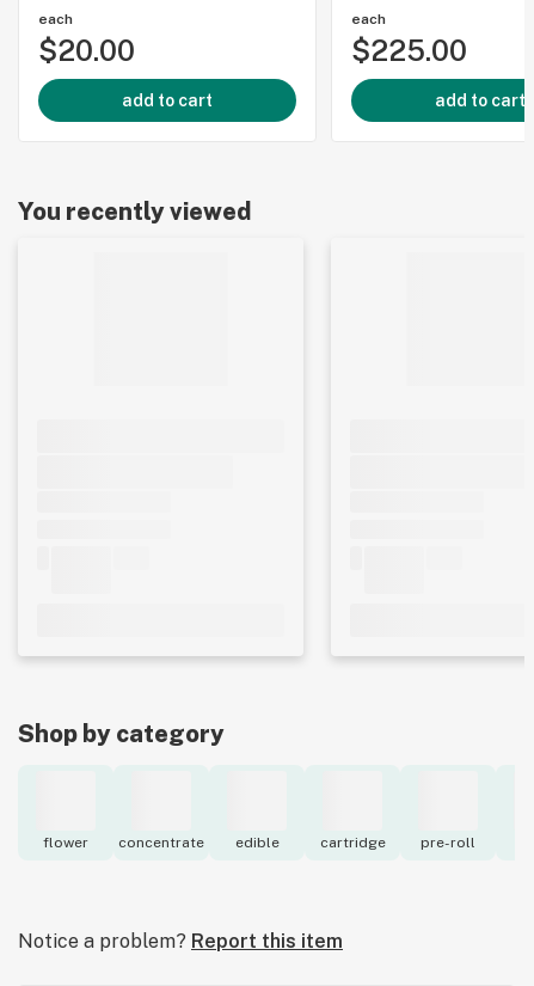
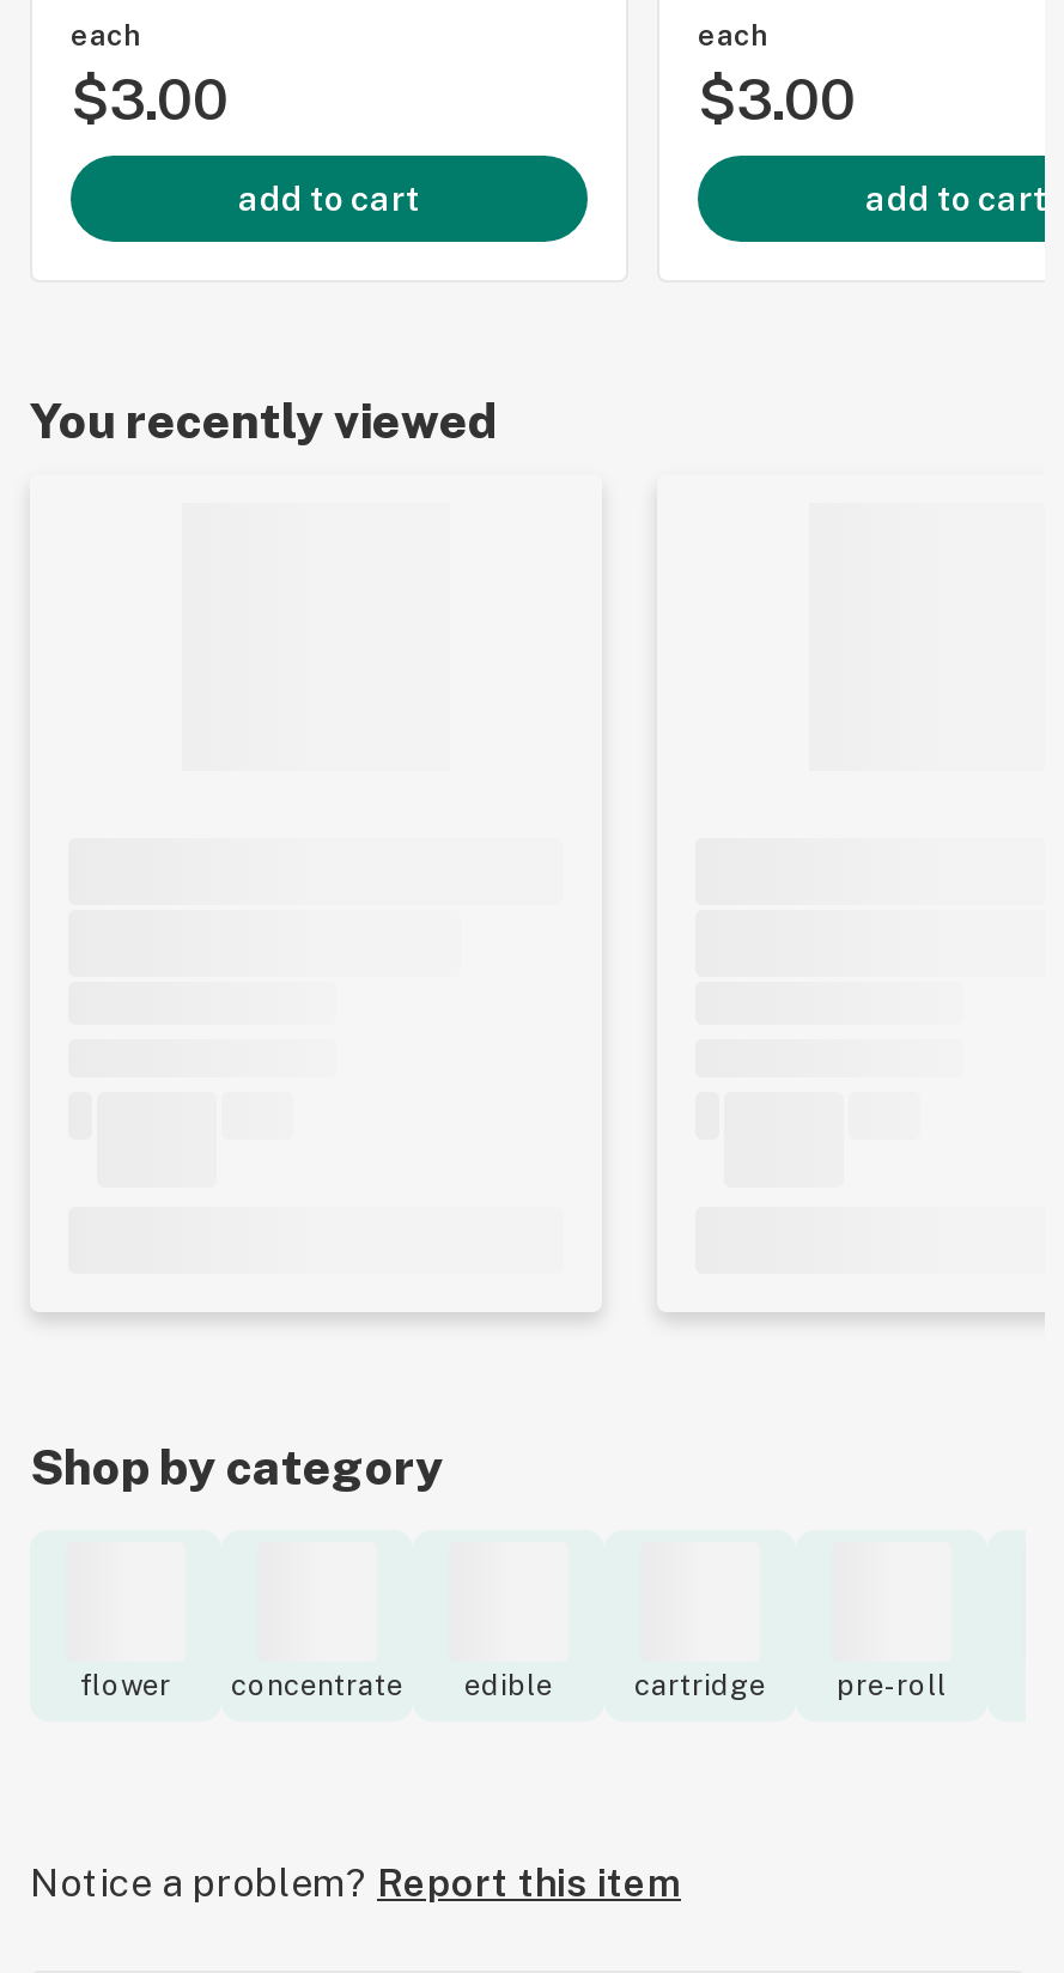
[38,34,135,67] $20.00 -> [71,66,229,133] $3.00
[351,34,467,67] $225.00 -> [698,66,856,133] $3.00

